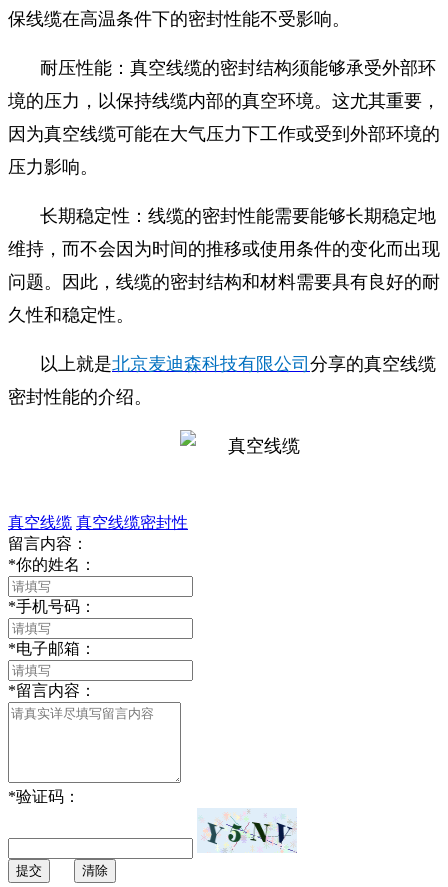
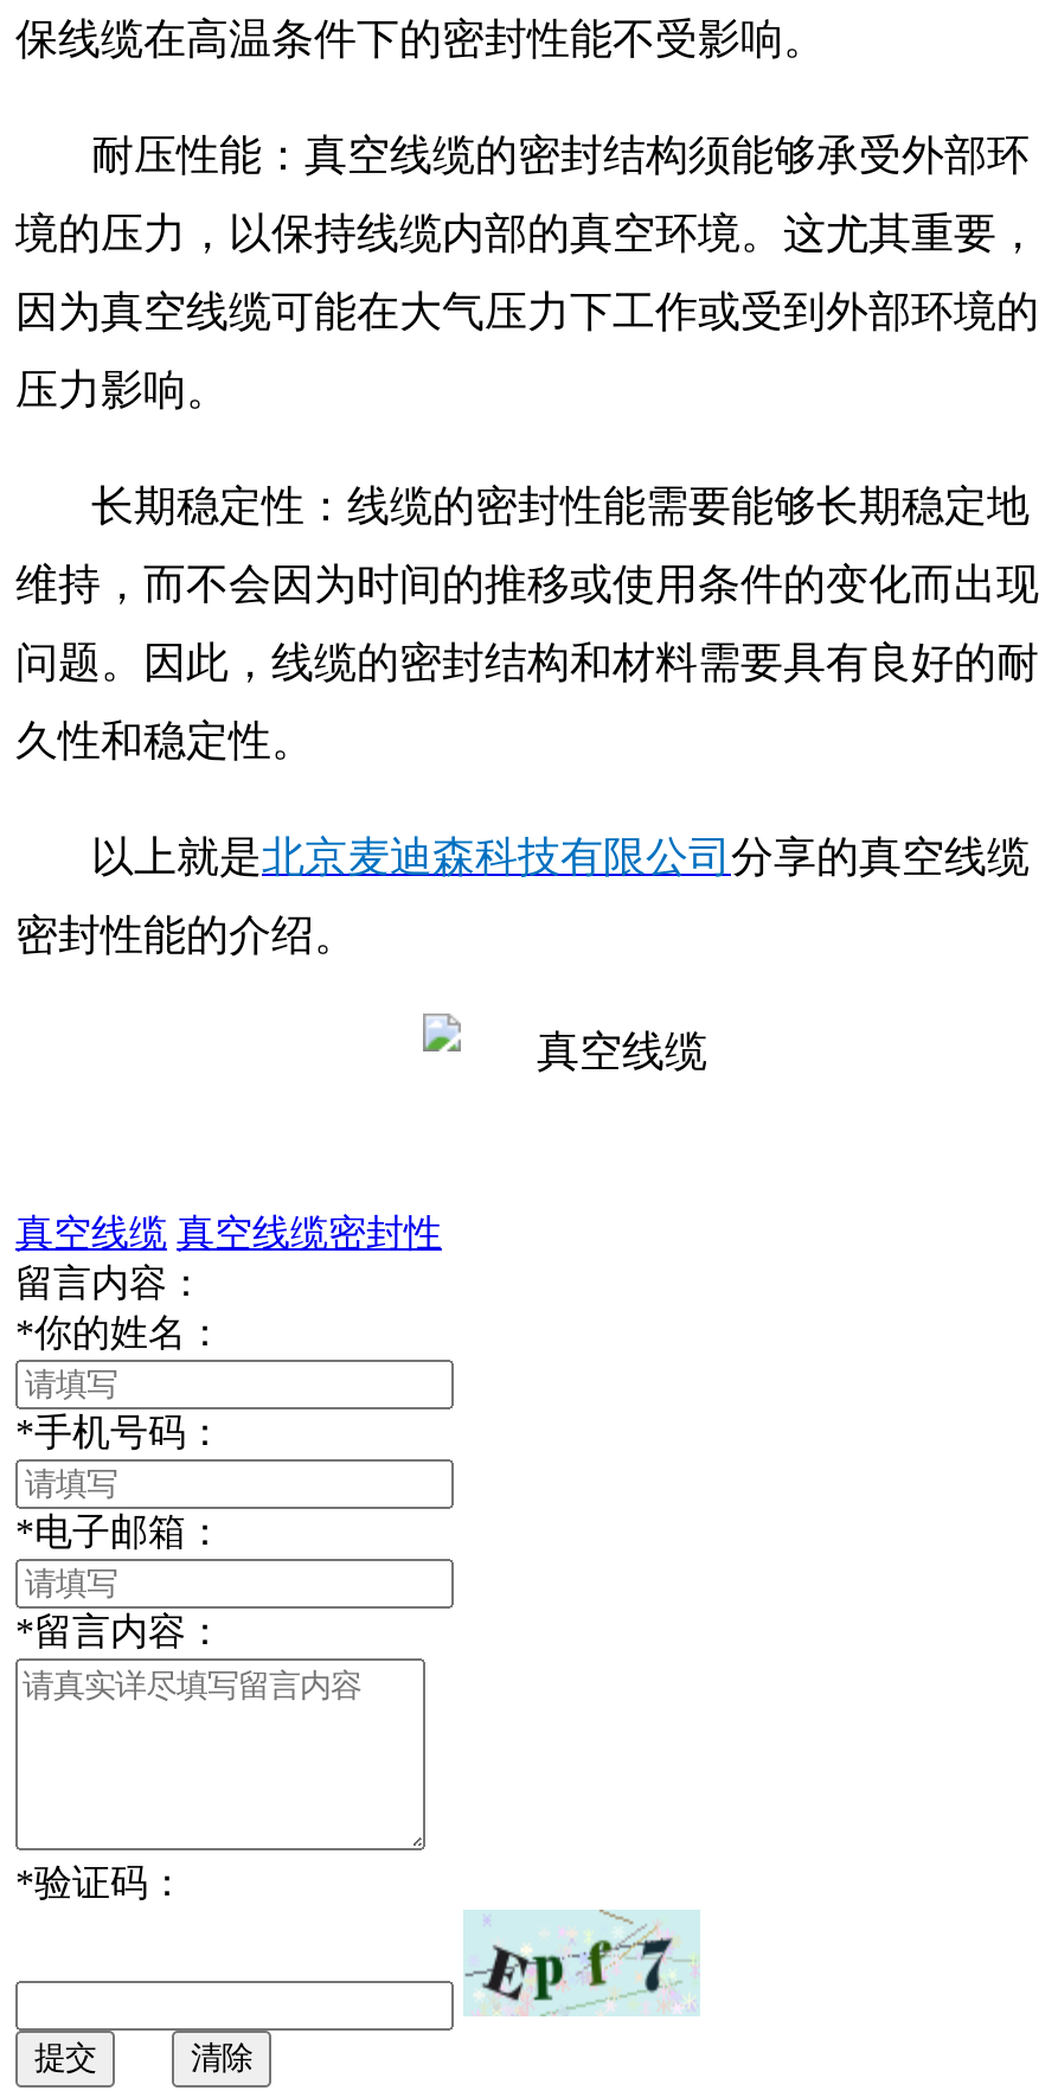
[199,809,296,853] [image] -> [463,1907,695,2016] [image]

